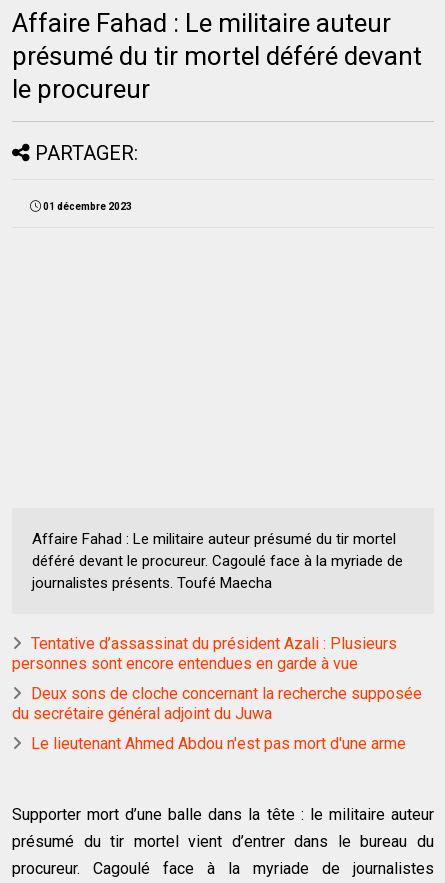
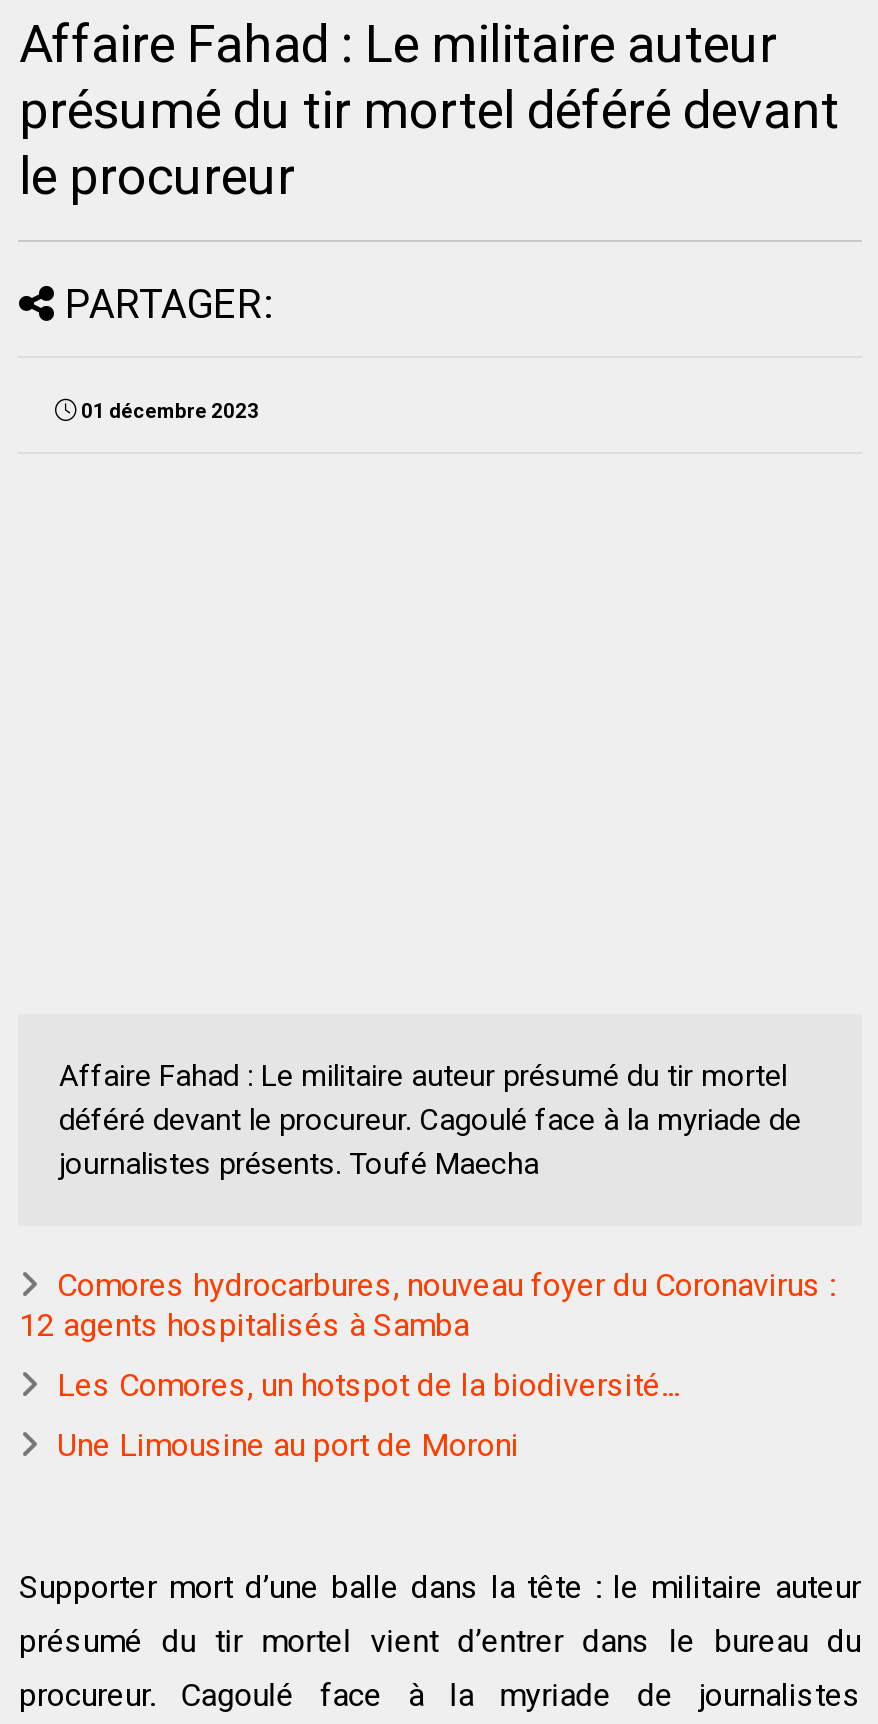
[12,634,397,673] Tentative d’assassinat du président Azali : Plusieurs | personnes sont encore entendues en garde à vue -> [19,1267,835,1345] Comores hydrocarbures, nouveau foyer du Coronavirus : | 12 agents hospitalisés à Samba
[12,684,422,723] Deux sons de cloche concernant la recherche supposée | du secrétaire général adjoint du Juwa -> [57,1367,679,1405] Les Comores, un hotspot de la biodiversité...
[31,734,406,753] Le lieutenant Ahmed Abdou n'est pas mort d'une arme -> [57,1427,519,1465] Une Limousine au port de Moroni

